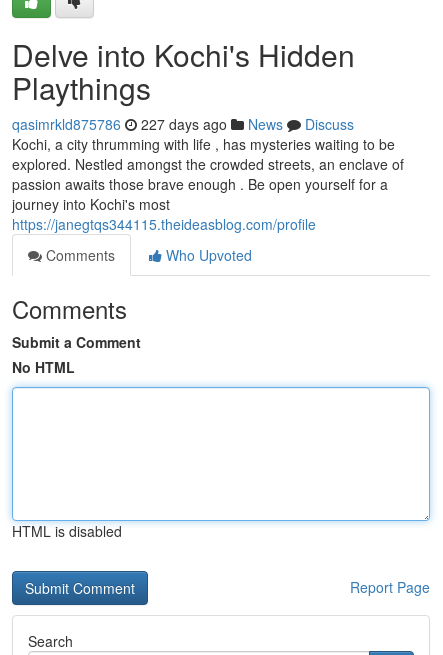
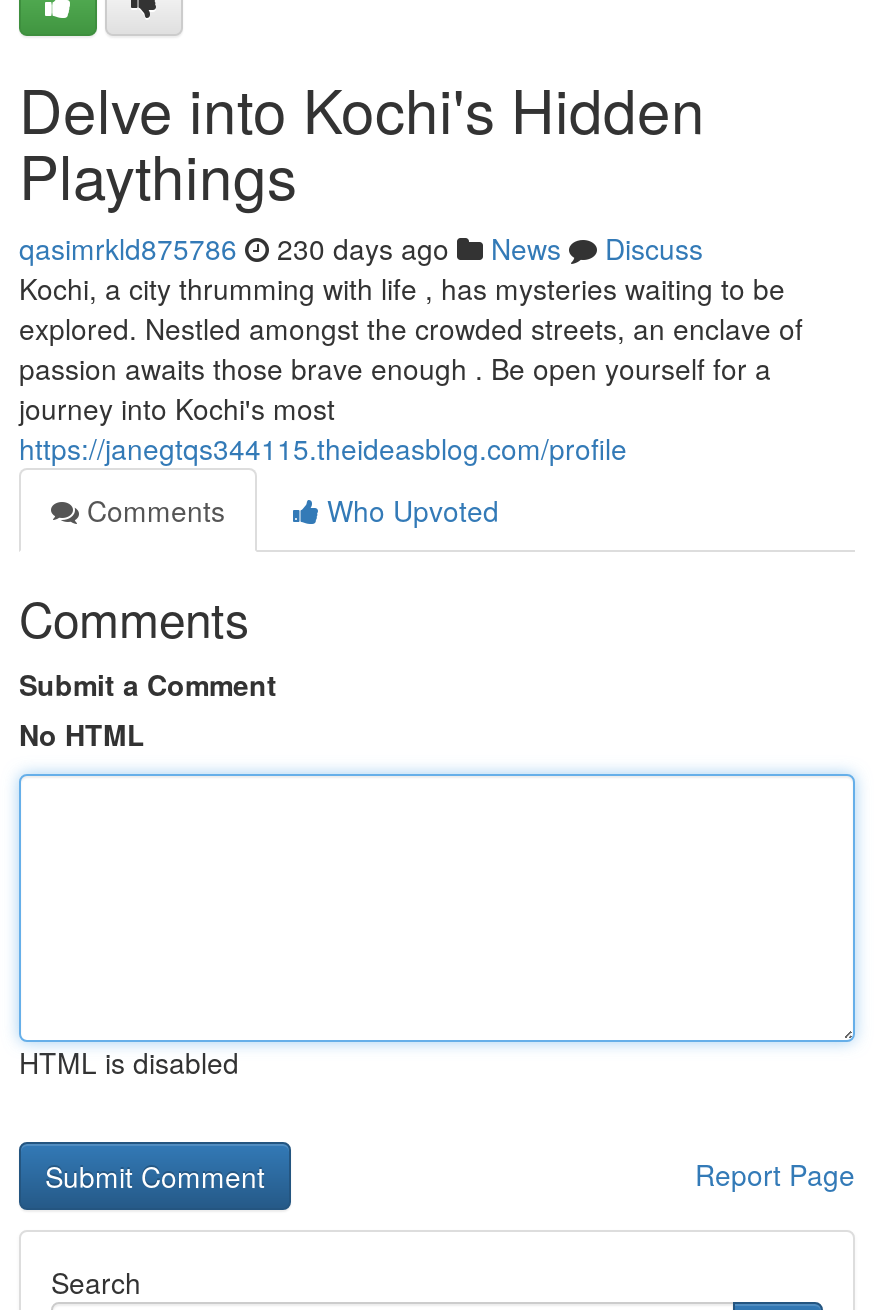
[12,114,354,134] qasimrkld875786 227 days ago News Discuss -> [19,228,703,268] qasimrkld875786 230 days ago News Discuss

